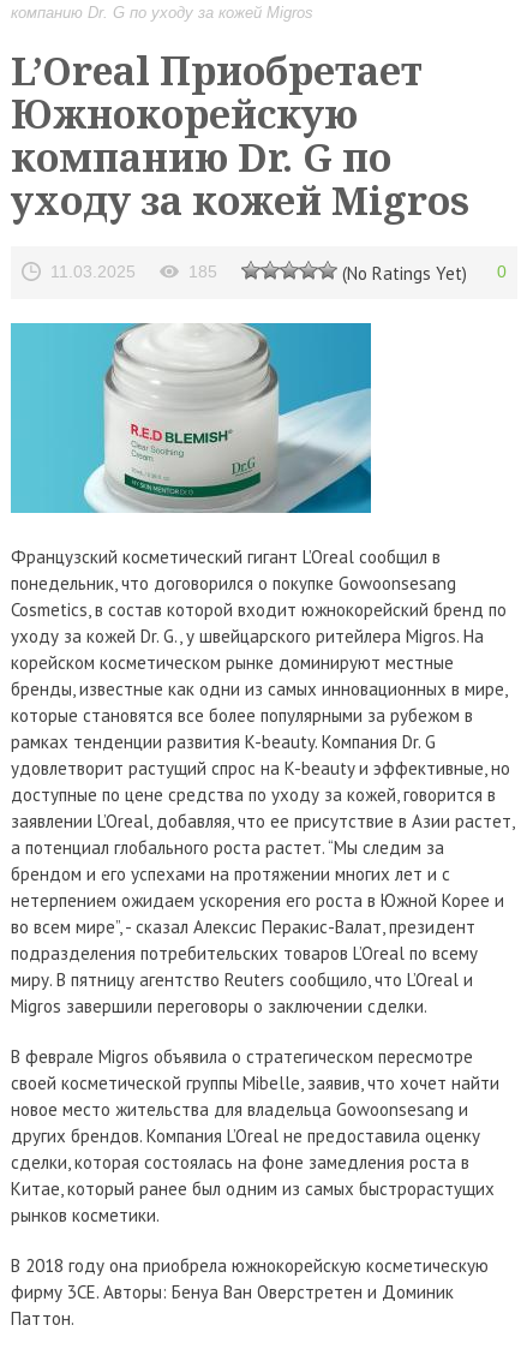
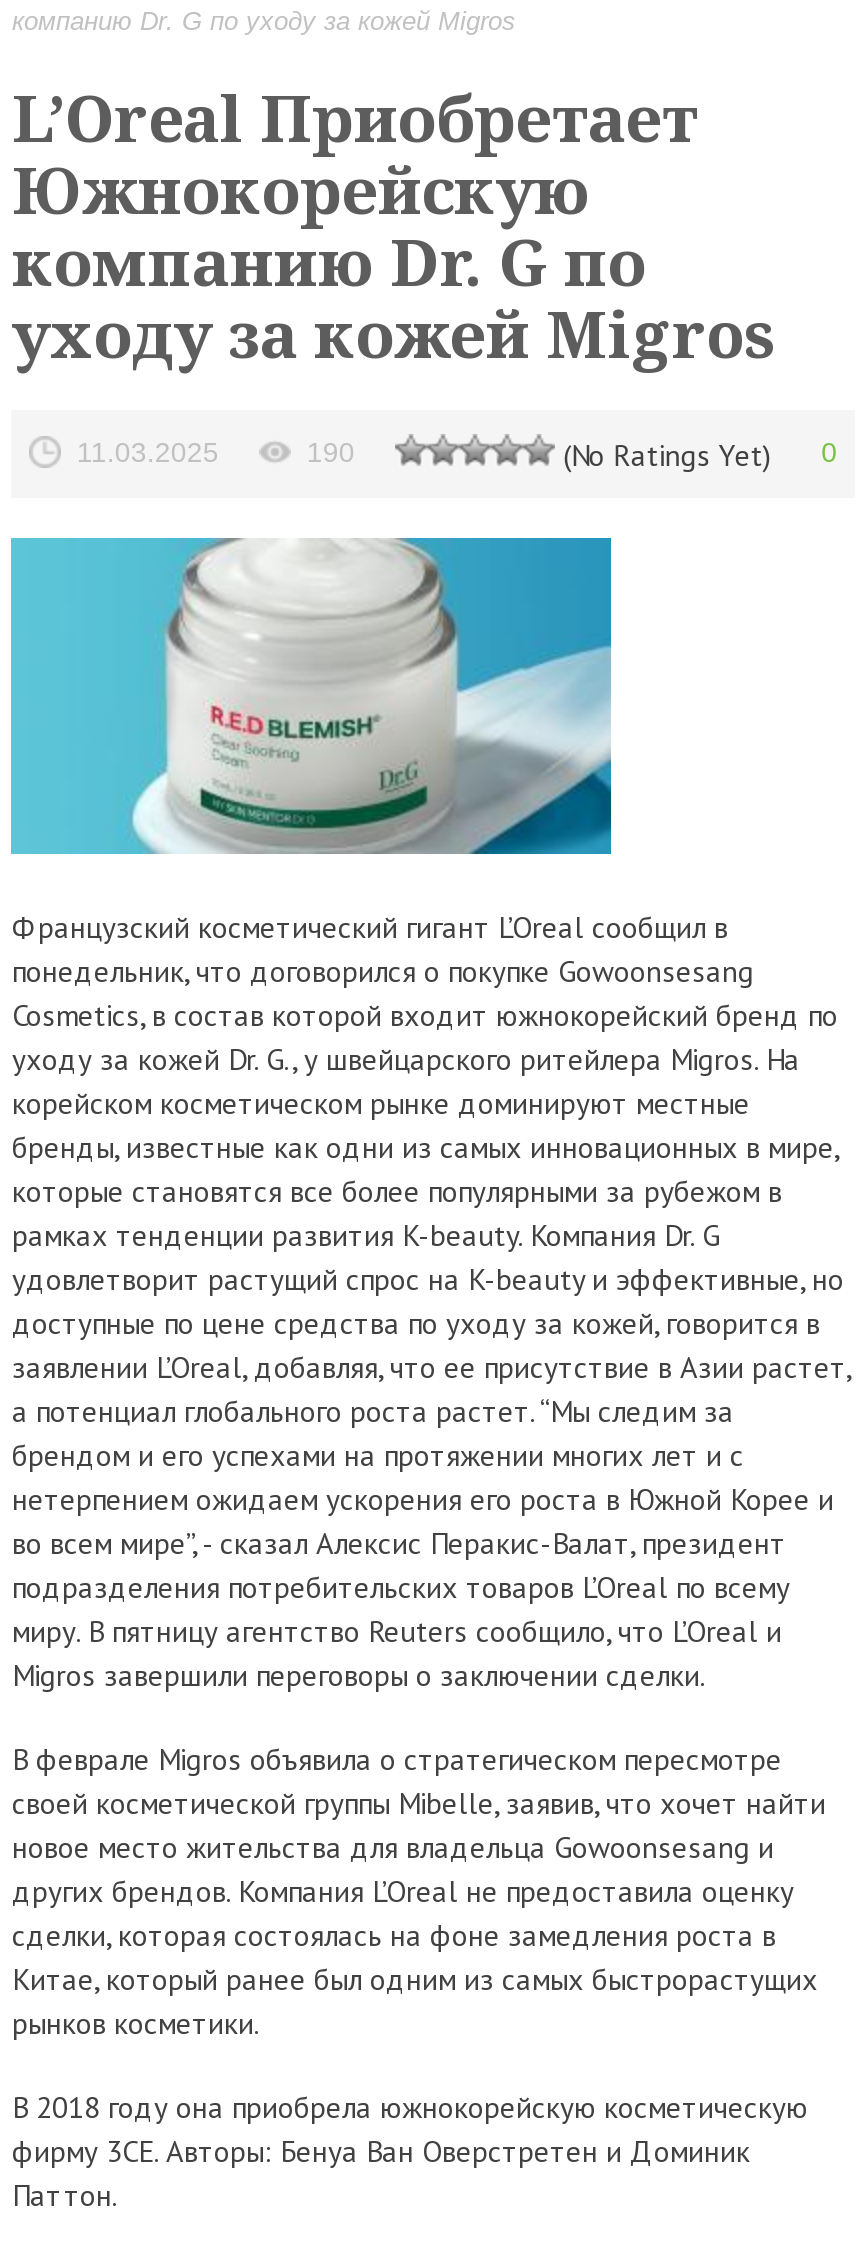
[188,262,217,281] 185 -> [307,436,355,468] 190

